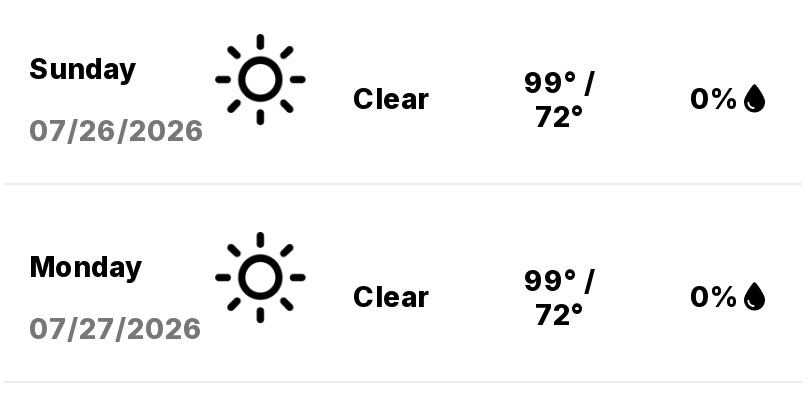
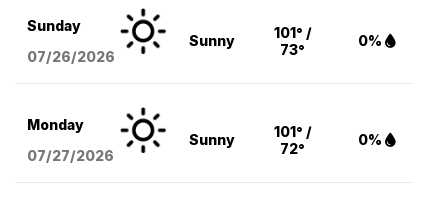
[353,66,596,134] Clear | 99° / | 72° -> [189,24,312,58] Sunny | 101° / | 73°
[353,264,596,314] Clear | 99° / -> [189,123,312,148] Sunny | 101° /

